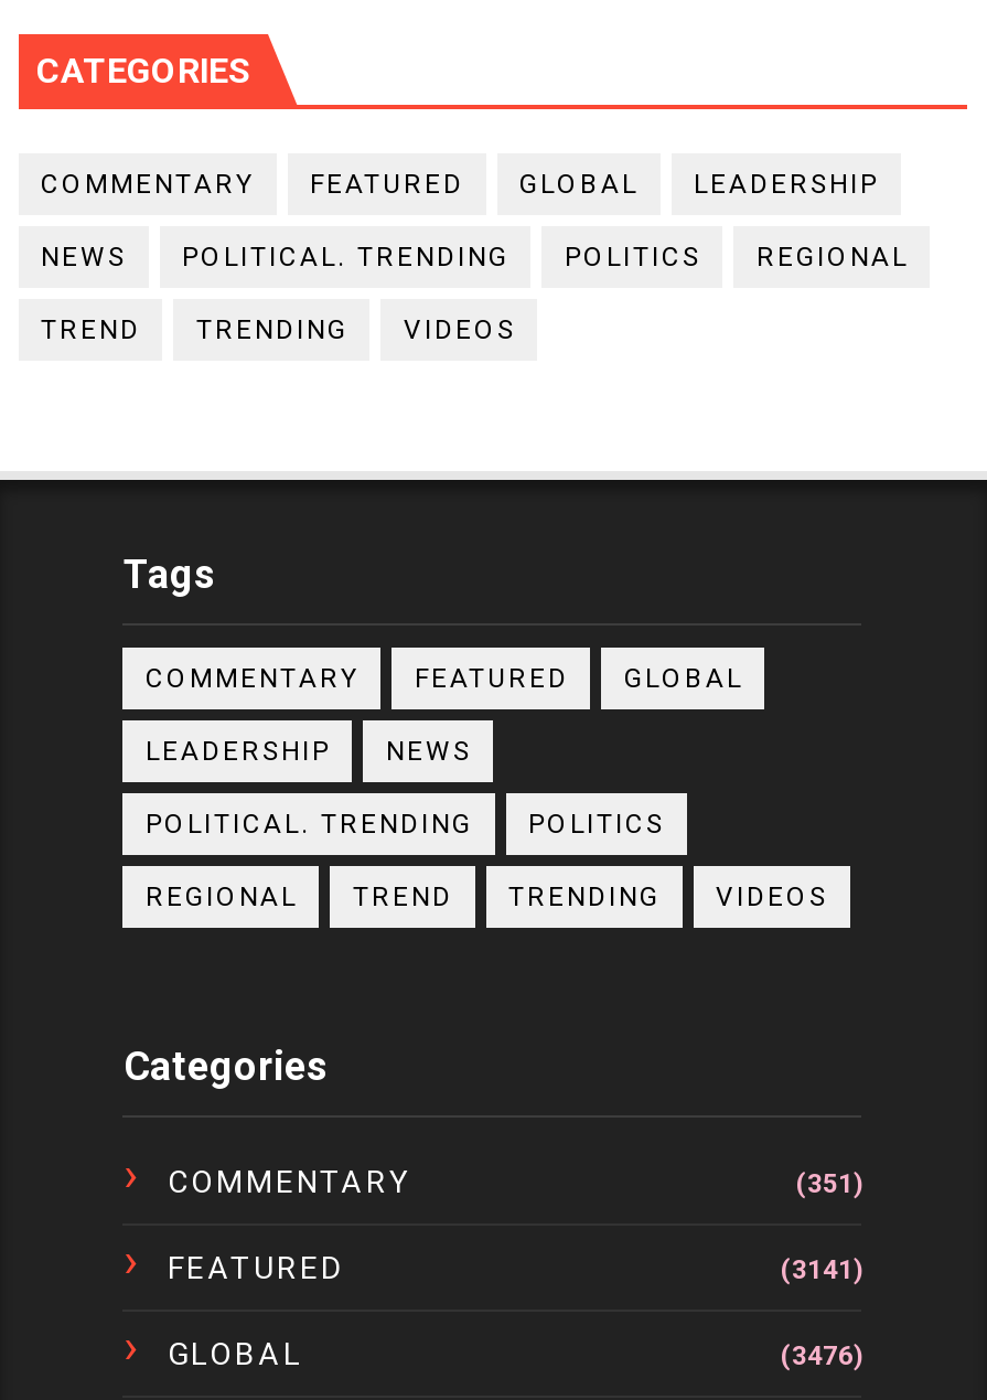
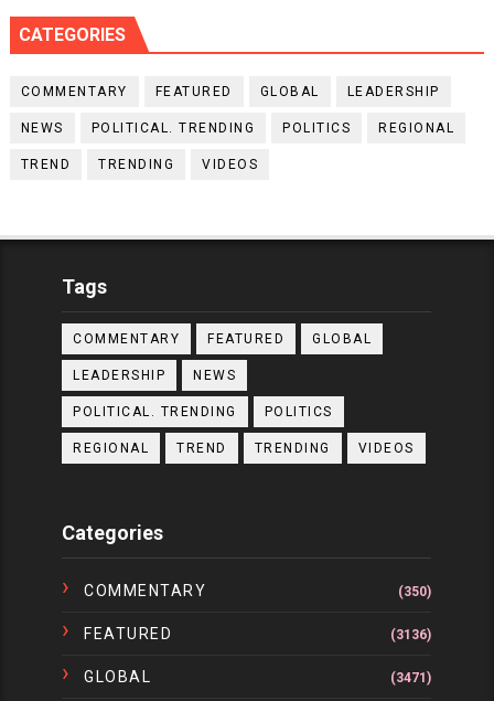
[796,1169,862,1200] (351) -> [399,584,432,600] (350)
[781,1255,862,1286] (3141) -> [391,627,432,643] (3136)
[781,1341,862,1372] (3476) -> [391,671,432,686] (3471)

